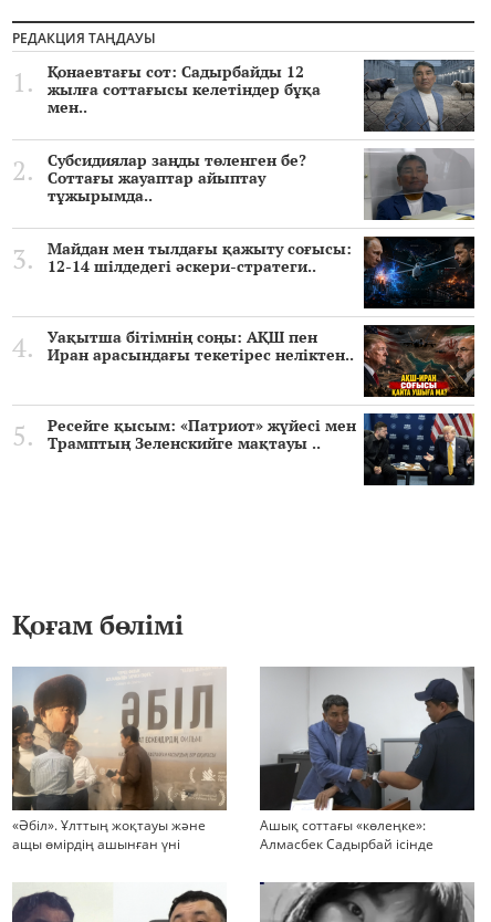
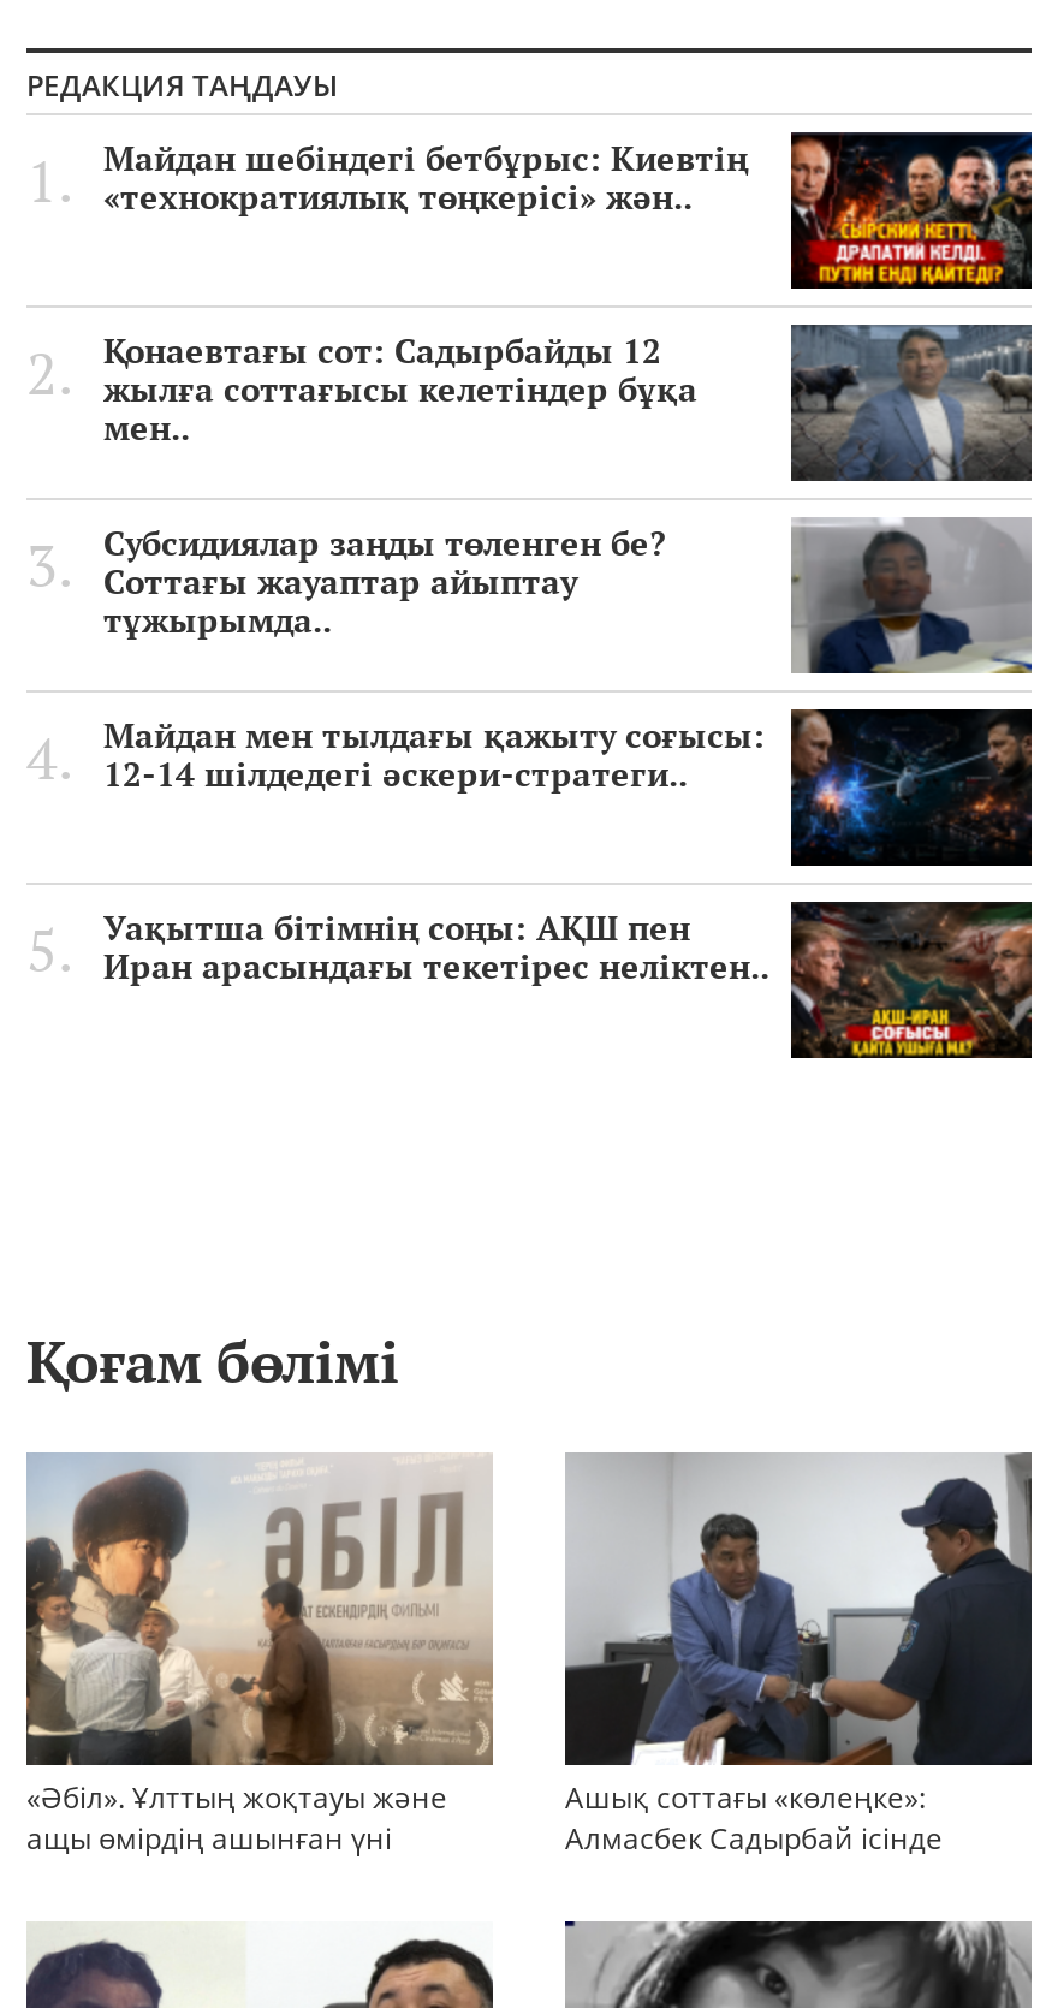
none -> [103,132,1034,289] [image] | Майдан шебіндегі бетбұрыс: Киевтің | «технократиялық төңкерісі» жән..
moved [48,59,477,365] -> [103,322,1036,988]: [image] | Қонаевтағы сот: Садырбайды 12 | жылға соттағысы келетіндер бұқа | ... | Уақытша бітімнің соңы: АҚШ пен | Иран арасындағы текетірес неліктен..
[48,412,476,486] [image] | Ресейге қысым: «Патриот» жүйесі мен | Трамптың Зеленскийге мақтауы .. -> none

